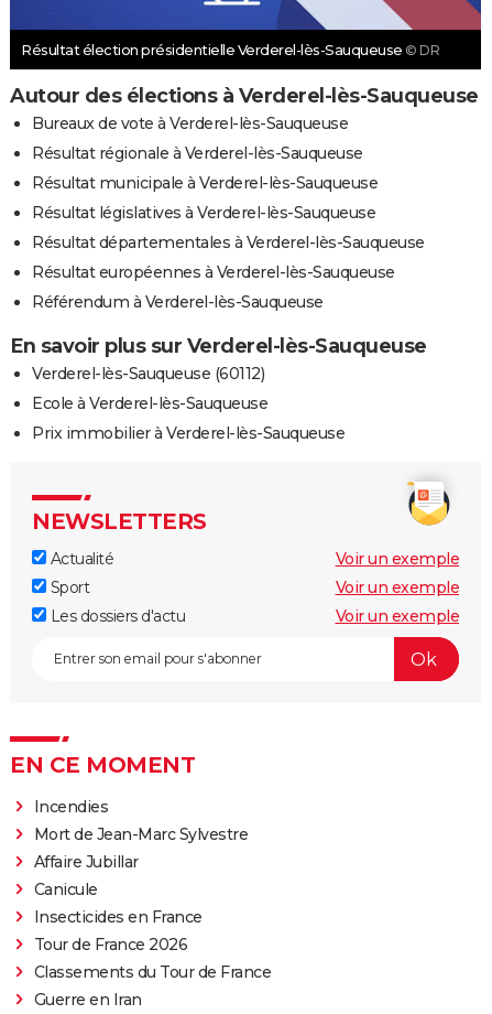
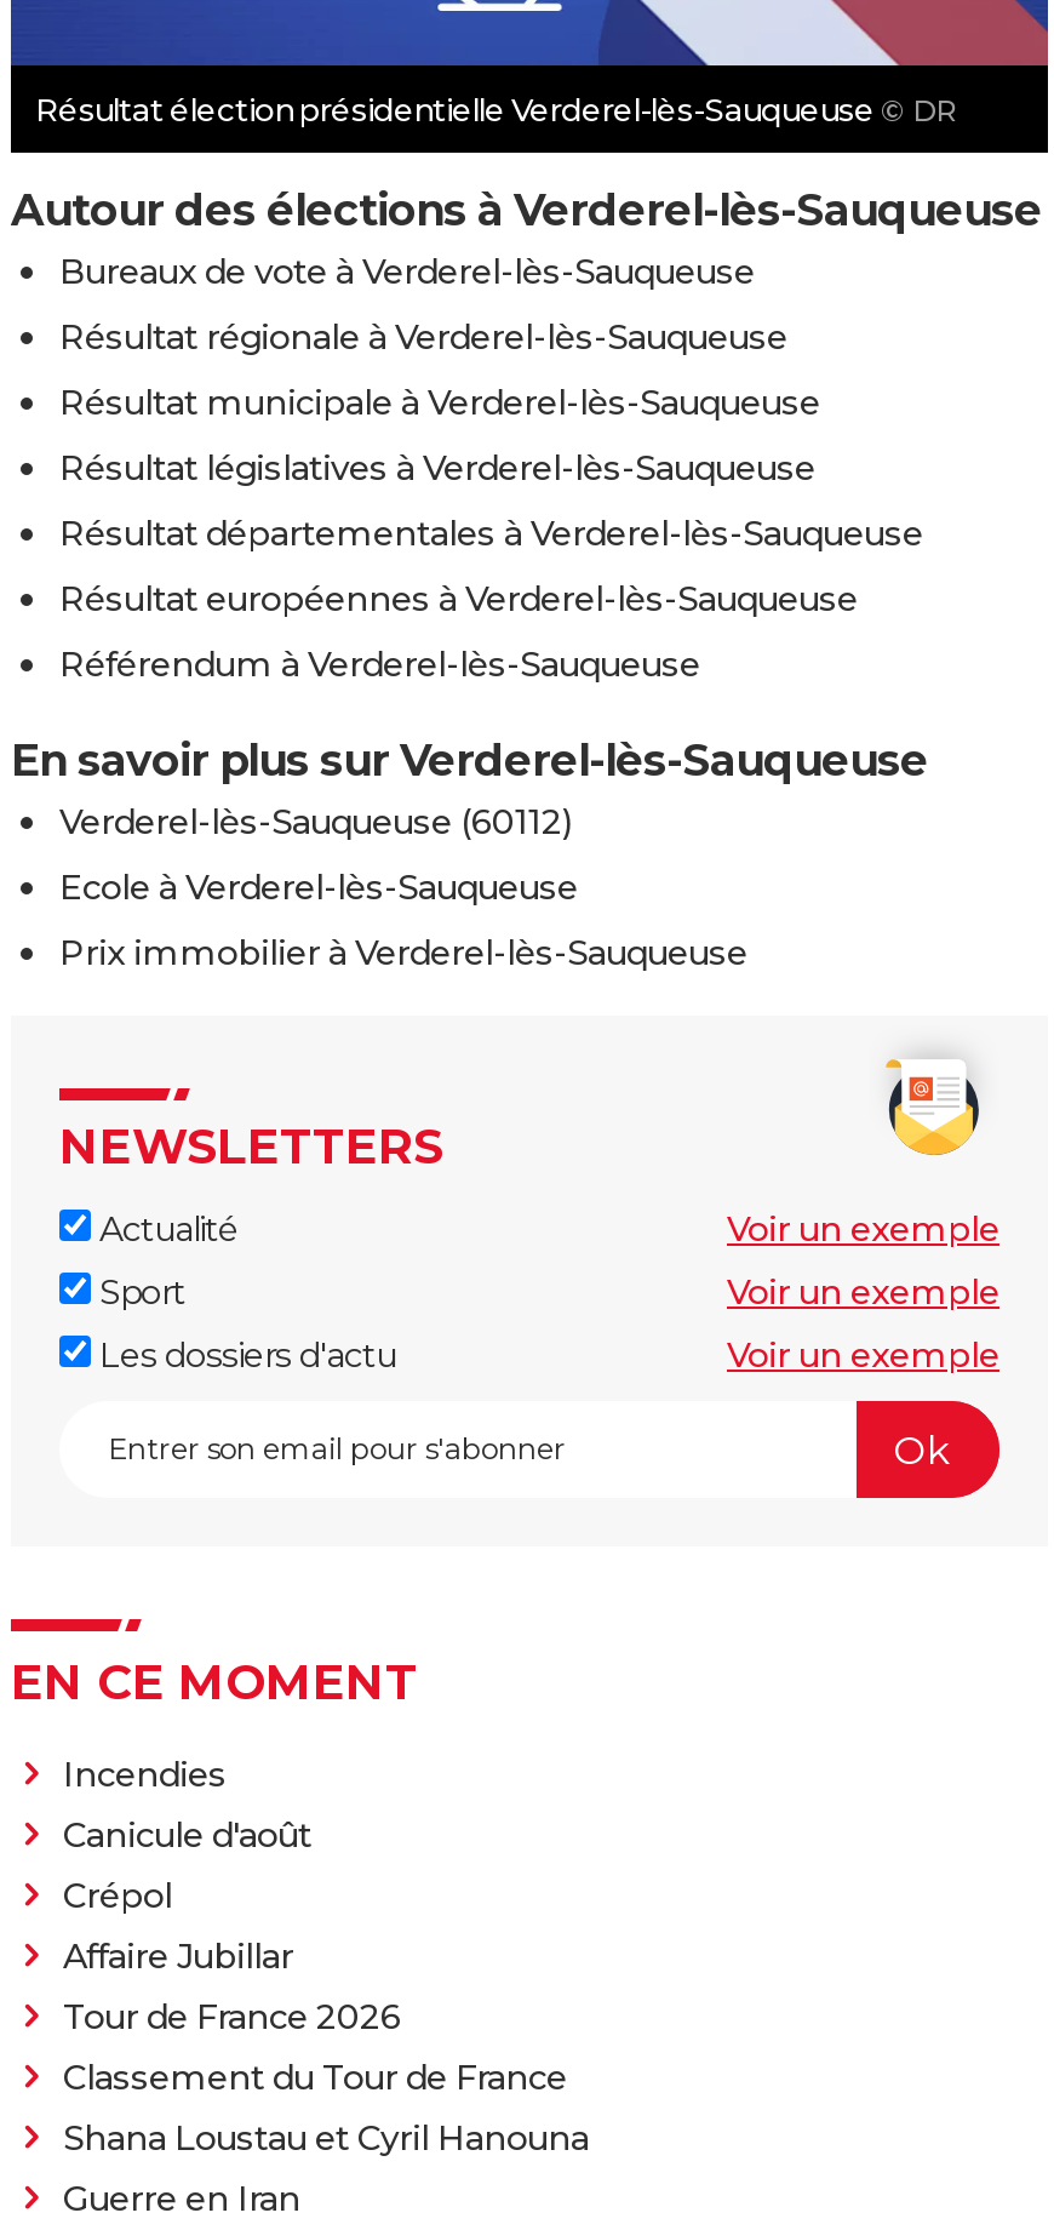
[34,825,248,845] Mort de Jean-Marc Sylvestre -> [63,1814,311,1918] Canicule d'août | Crépol
moved [34,852,138,872] -> [63,1935,293,1979]: Affaire Jubillar
[34,880,202,927] Canicule | Insecticides en France -> none
moved [34,935,187,955] -> [63,1996,401,2039]: Tour de France 2026
[34,963,271,982] Classements du Tour de France -> [63,2056,589,2161] Classement du Tour de France | Shana Loustau et Cyril Hanouna

